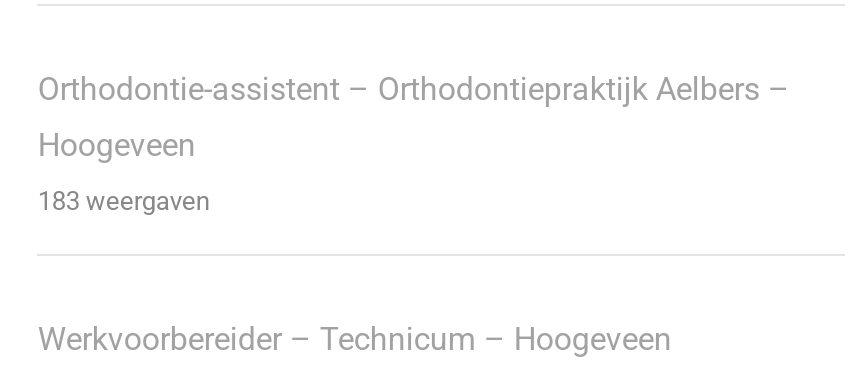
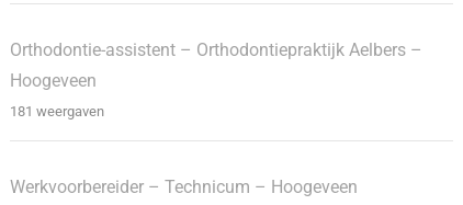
[38,186,210,216] 183 weergaven -> [10,103,105,120] 181 weergaven

